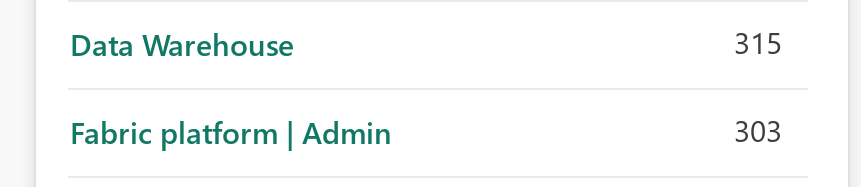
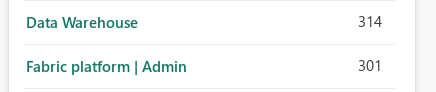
[734,22,782,62] 315 -> [358,11,382,31] 314
[734,110,782,150] 303 -> [358,55,382,75] 301

